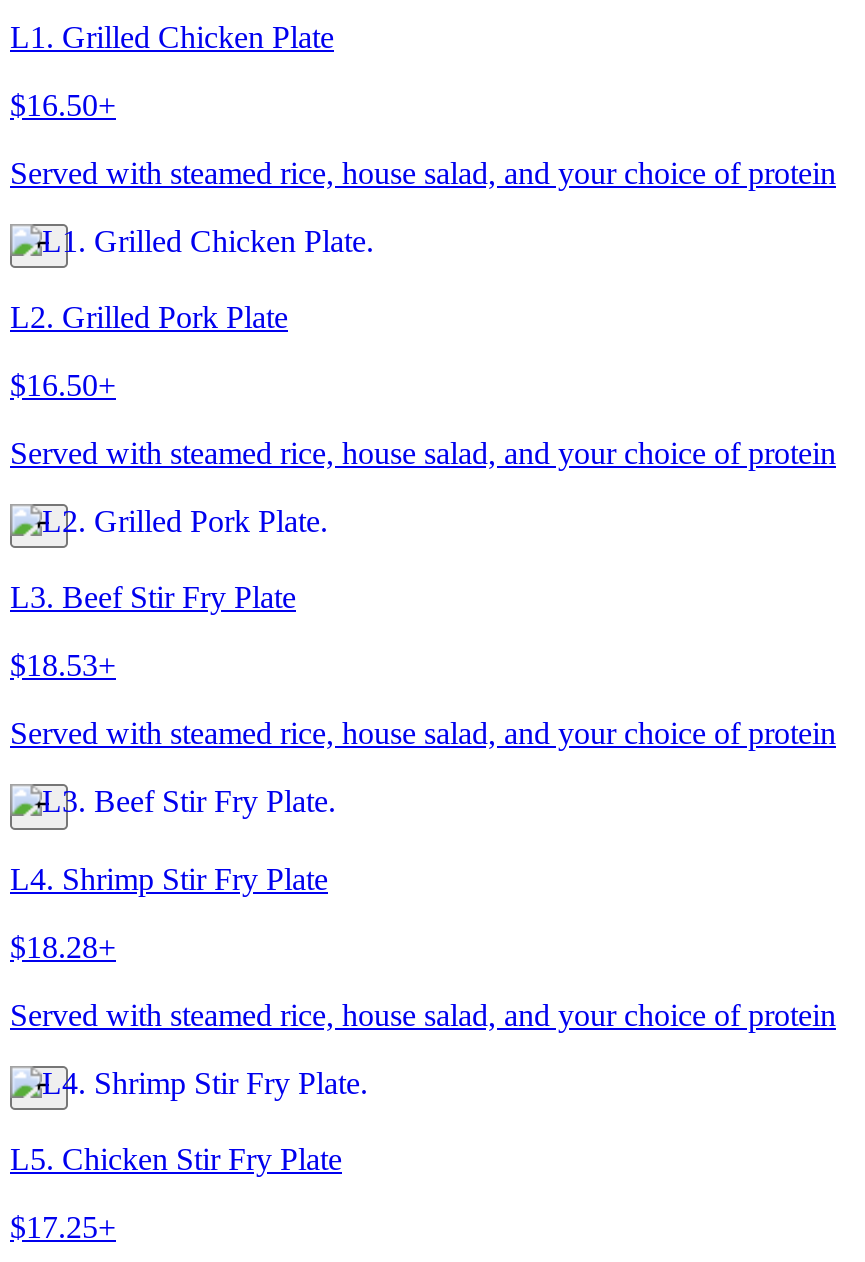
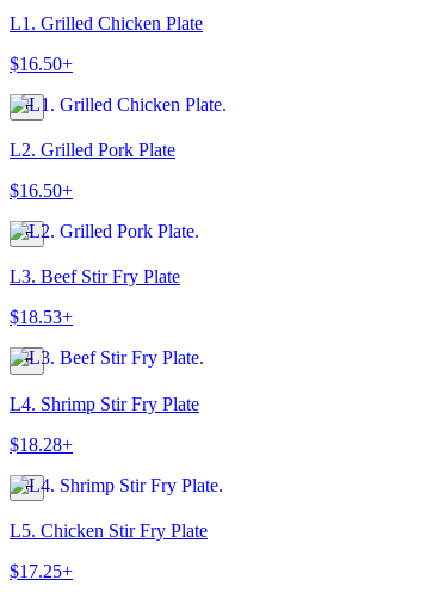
[10,155,836,189] Served with steamed rice, house salad, and your choice of protein -> none
[10,436,836,470] Served with steamed rice, house salad, and your choice of protein -> none
[10,717,836,751] Served with steamed rice, house salad, and your choice of protein -> none
[10,997,836,1031] Served with steamed rice, house salad, and your choice of protein -> none

